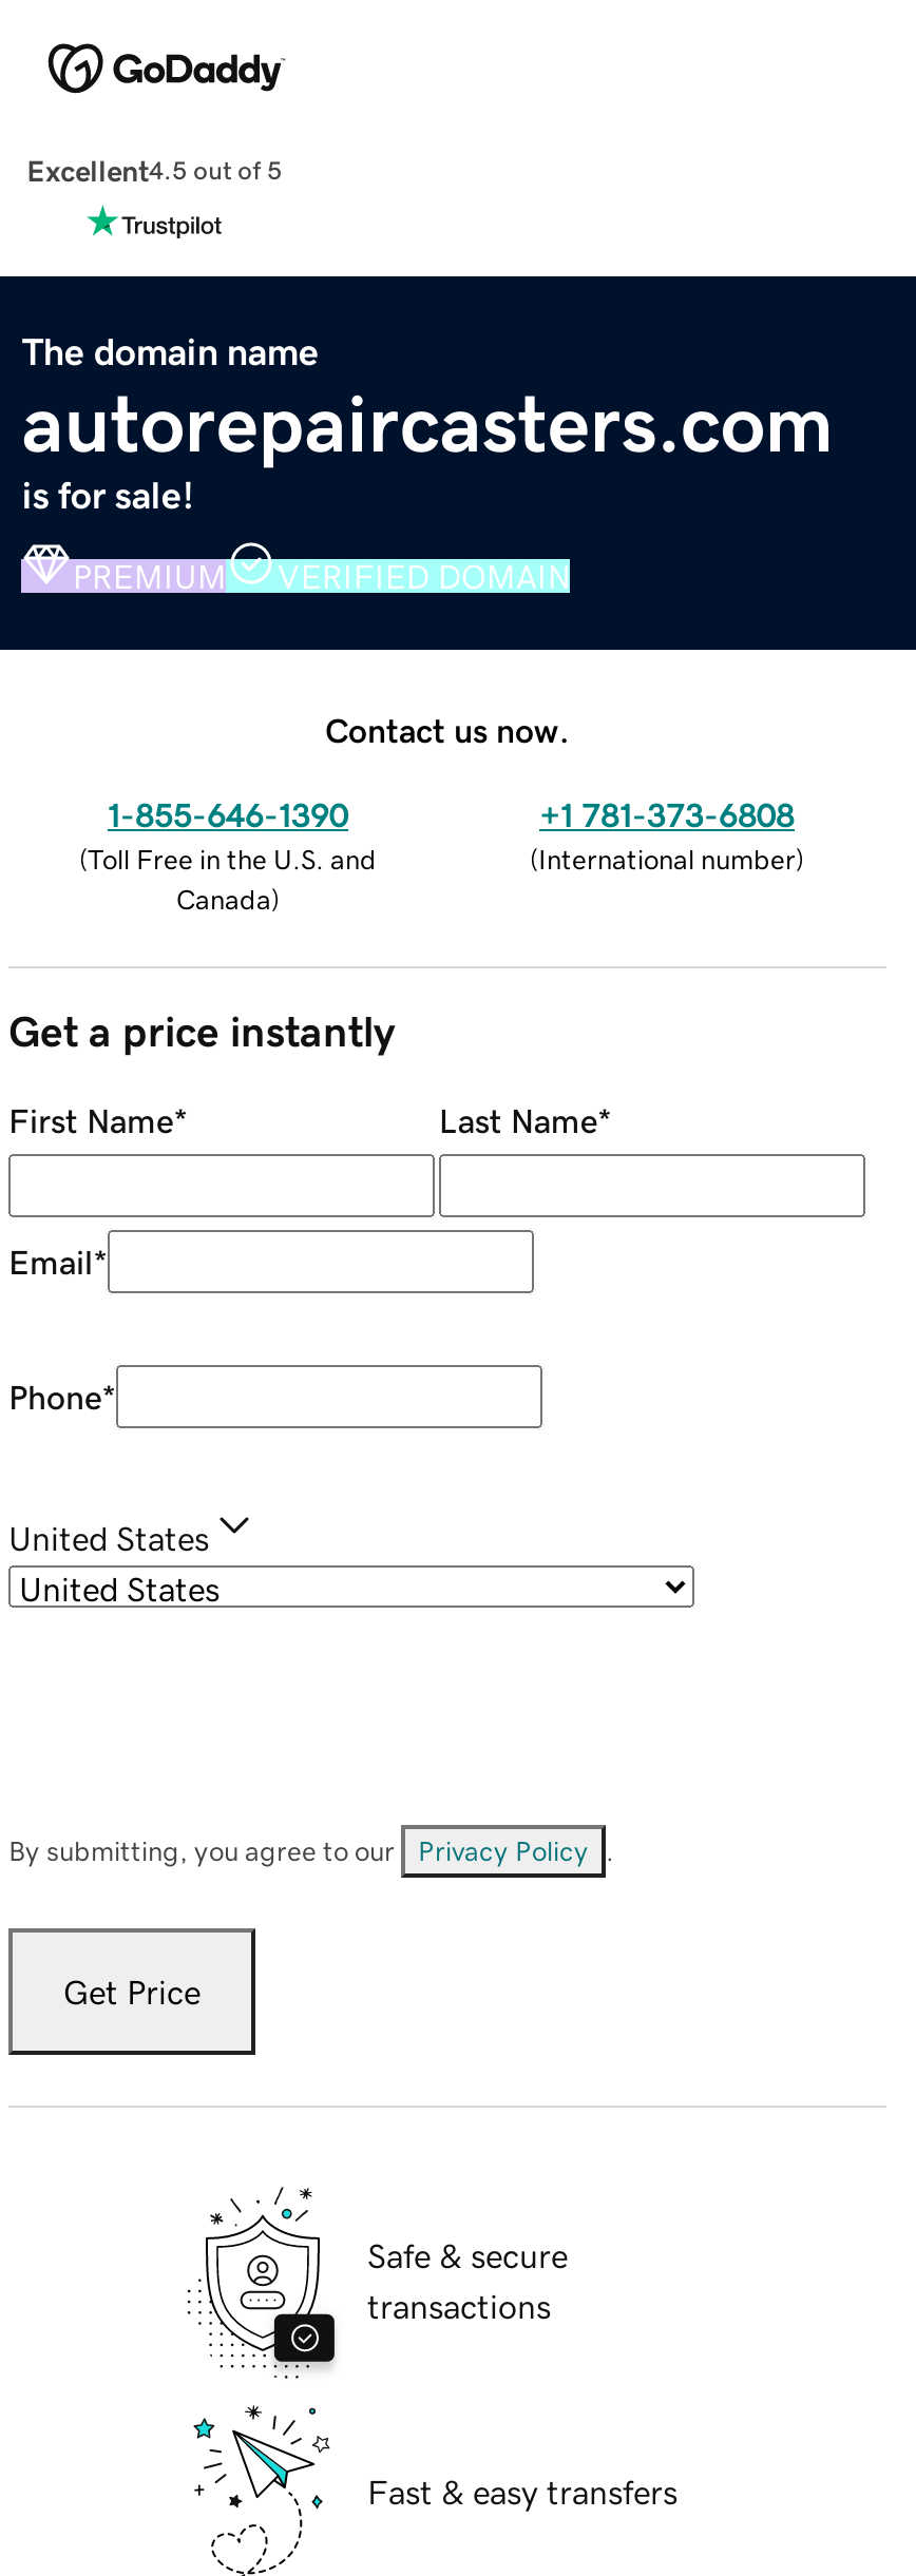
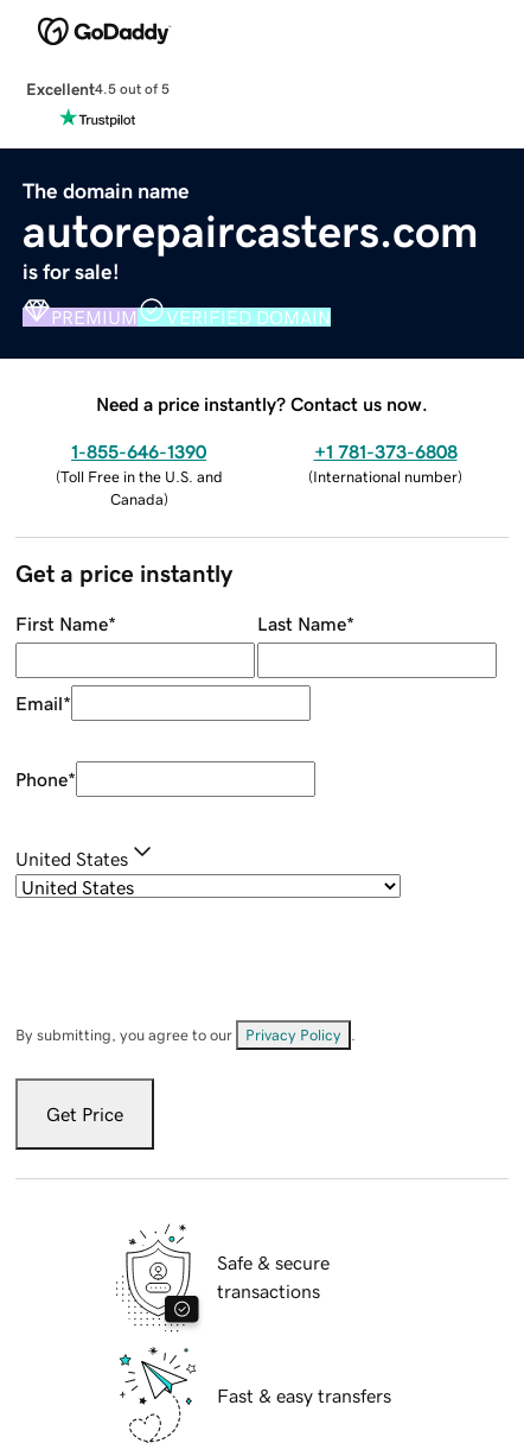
[325,712,570,746] Contact us now. -> [96,394,428,413] Need a price instantly? Contact us now.

